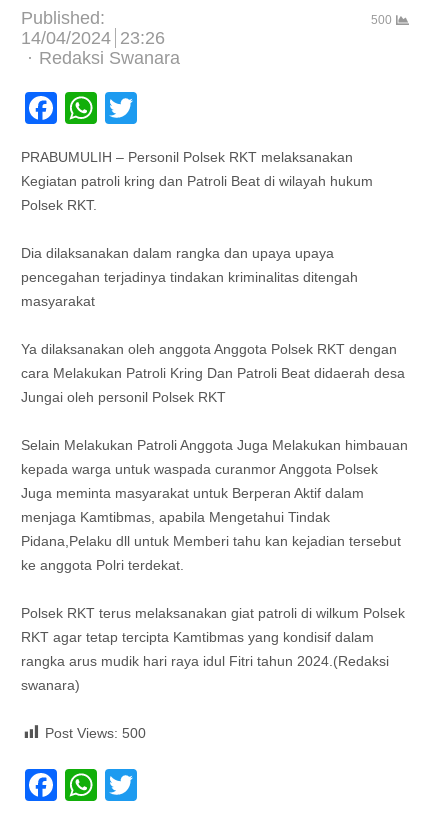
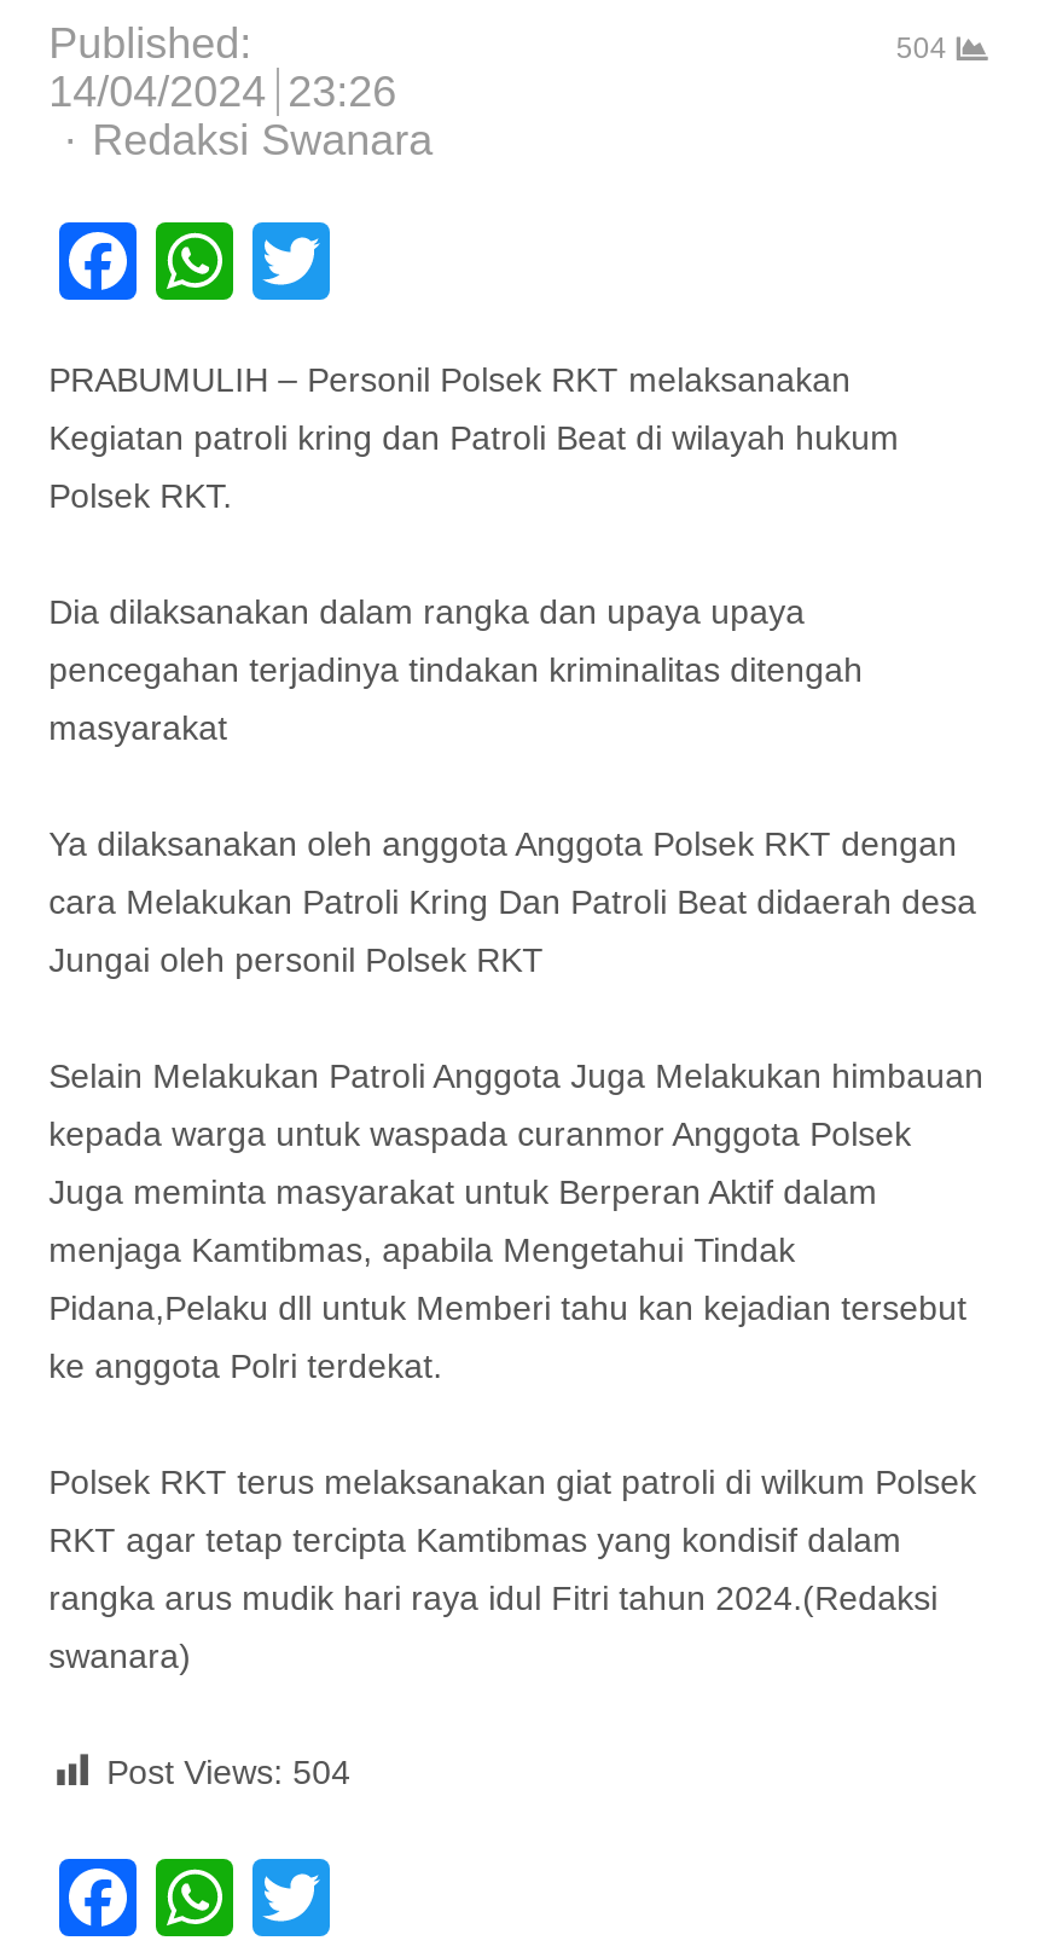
[371,13,392,27] 500 -> [896,31,947,65] 504
[45,725,146,741] Post Views: 500 -> [107,1753,351,1791] Post Views: 504

